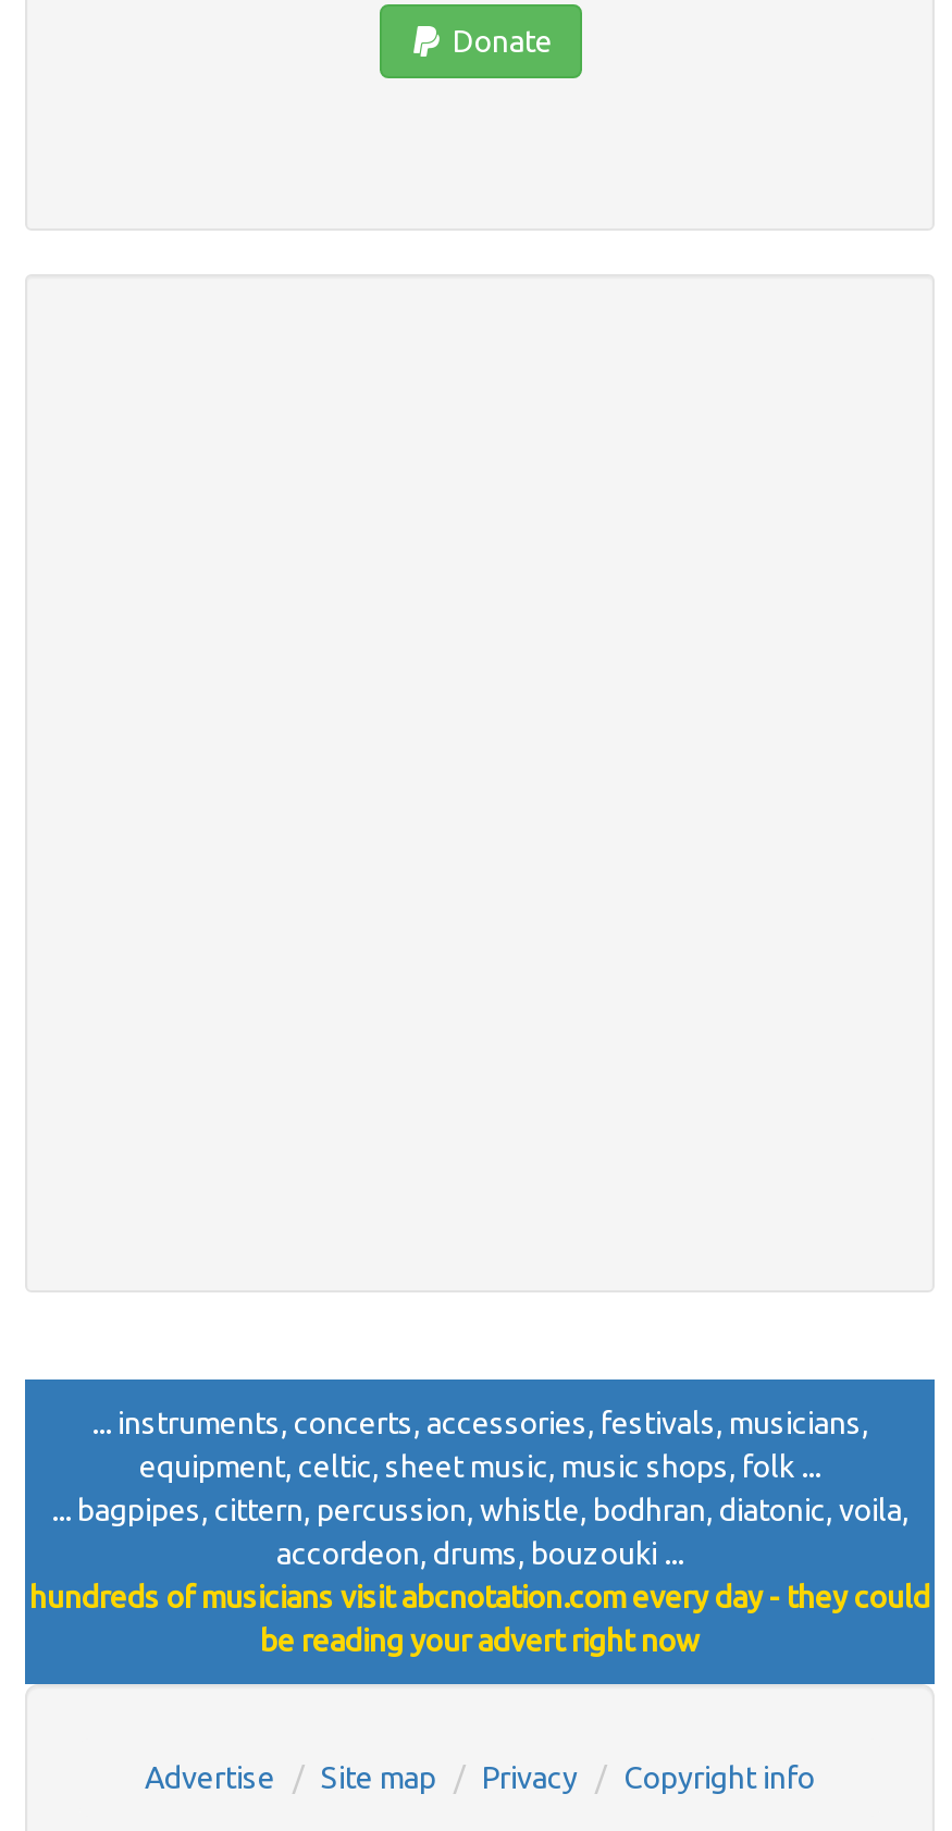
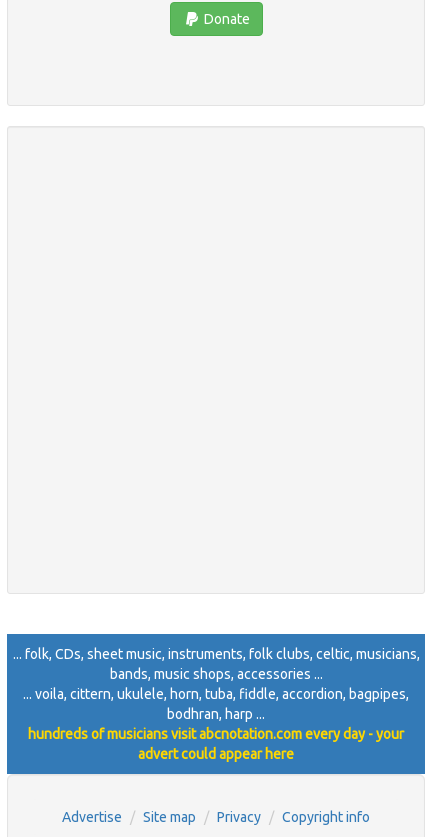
[29,1406,930,1658] ... instruments, concerts, accessories, festivals, musicians, | equipment, celtic, sheet music, music shops, folk ... | ... bagpipes, cittern, percussion, whistle, bodhran, diatonic, voila, | accordeon, drums, bouzouki ... | hundreds of musicians visit abcnotation.com every day - they could | be reading your advert right now -> [12,646,419,762] ... folk, CDs, sheet music, instruments, folk clubs, celtic, musicians, | bands, music shops, accessories ... | ... voila, cittern, ukulele, horn, tuba, fiddle, accordion, bagpipes, | bodhran, harp ... | hundreds of musicians visit abcnotation.com every day - your | advert could appear here

